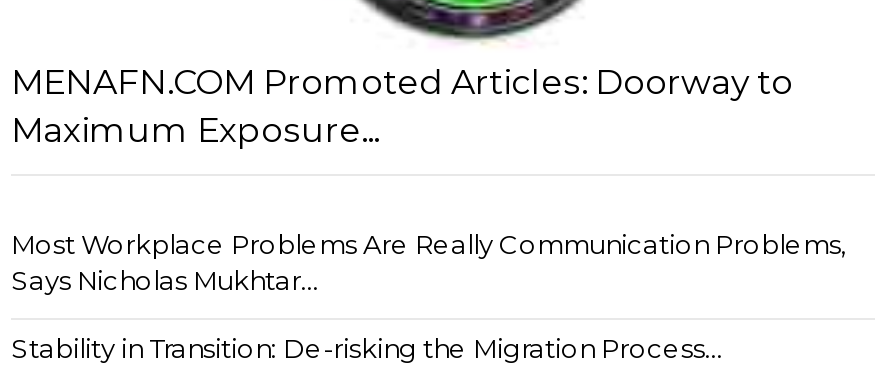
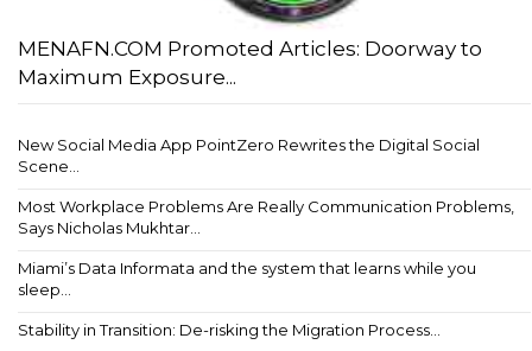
none -> [18,136,480,176] New Social Media App PointZero Rewrites the Digital Social | Scene...
none -> [18,259,476,299] Miami’s Data Informata and the system that learns while you | sleep...

